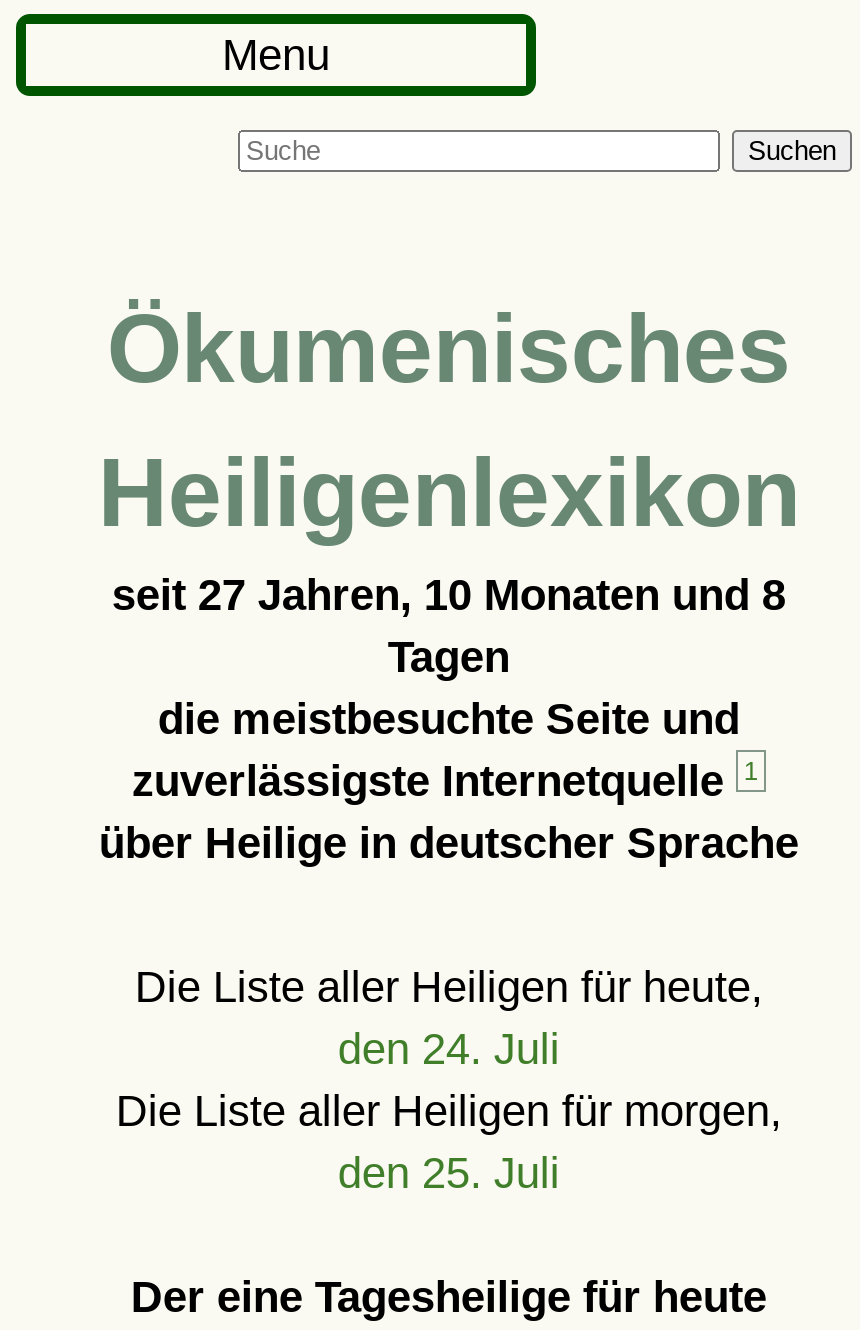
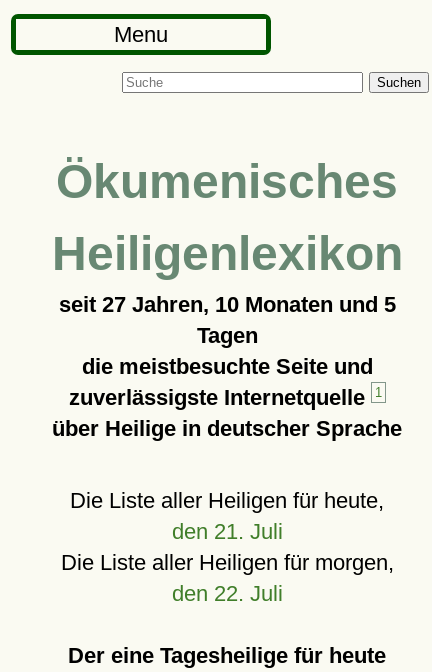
[112,570,786,620] seit 27 Jahren, 10 Monaten und 8 -> [59,292,396,317] seit 27 Jahren, 10 Monaten und 5
[338,1024,560,1074] den 24. Juli -> [172,519,283,544] den 21. Juli
[338,1148,560,1198] den 25. Juli -> [172,581,283,606] den 22. Juli

